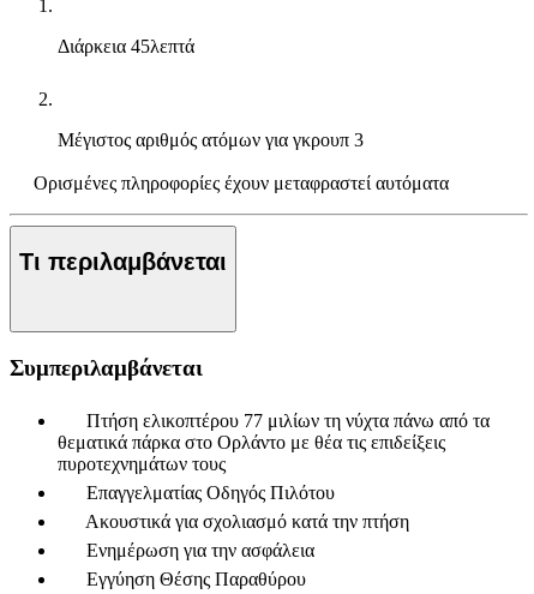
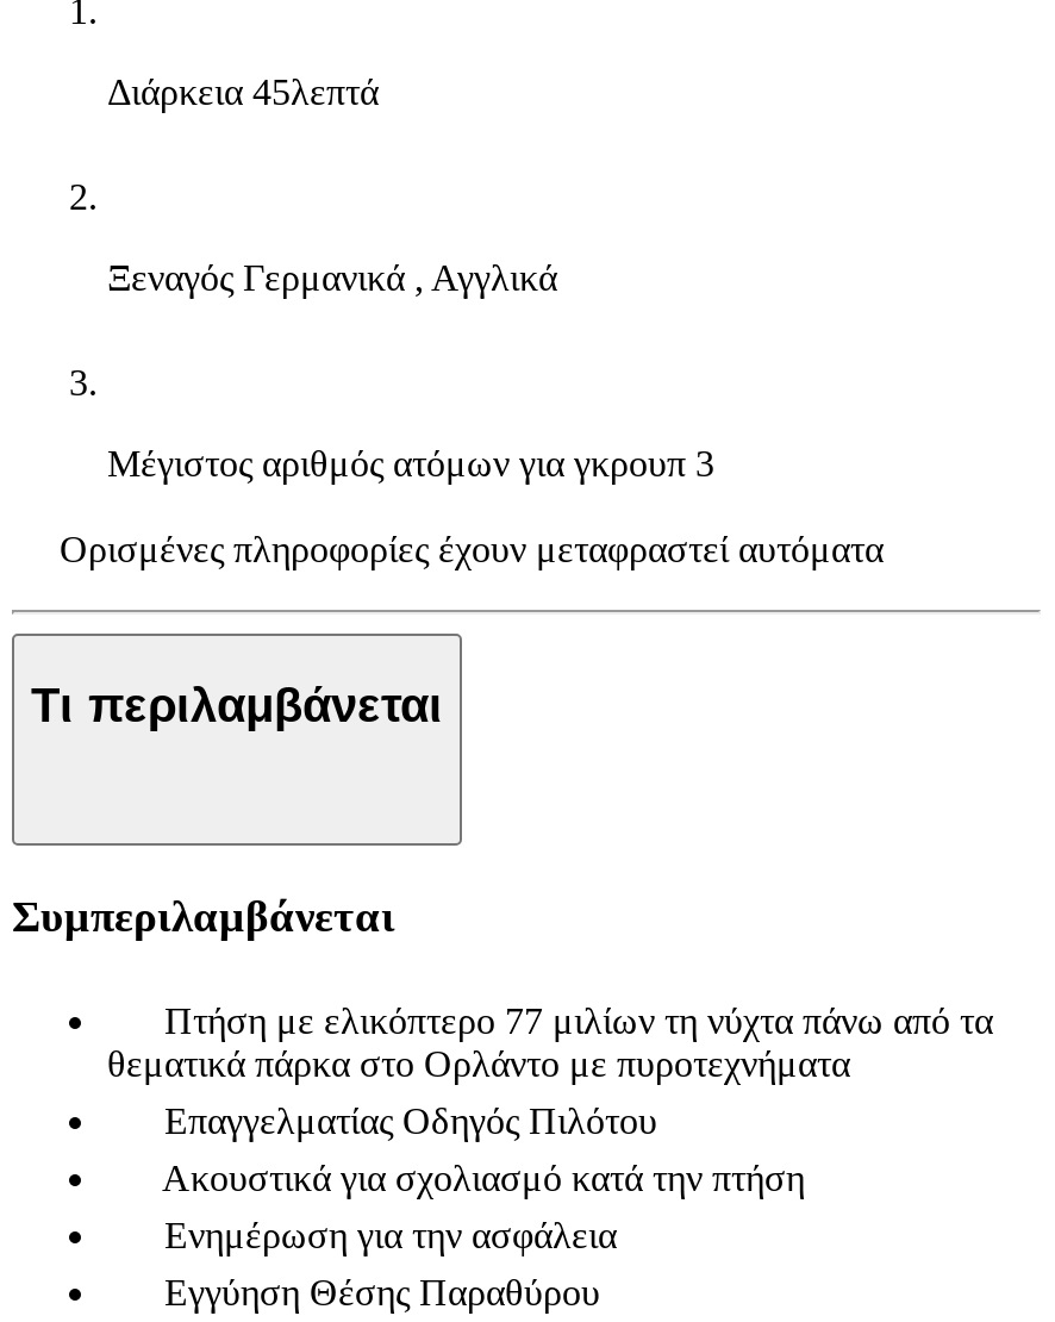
none -> [107,257,557,297] Ξεναγός Γερμανικά , Αγγλικά
moved [10,129,449,380] -> [12,443,884,940]: Μέγιστος αριθμός ατόμων για γκρουπ 3 | Ορισμένες πληροφορίες έχουν μεταφραστεί αυτόματα | Τι περιλαμβάνεται | Συμπεριλαμβάνεται
[58,411,490,474] Πτήση ελικοπτέρου 77 μιλίων τη νύχτα πάνω από τα | θεματικά πάρκα στο Ορλάντο με θέα τις επιδείξεις | πυροτεχνημάτων τους -> [107,1001,993,1085] Πτήση με ελικόπτερο 77 μιλίων τη νύχτα πάνω από τα | θεματικά πάρκα στο Ορλάντο με πυροτεχνήματα

